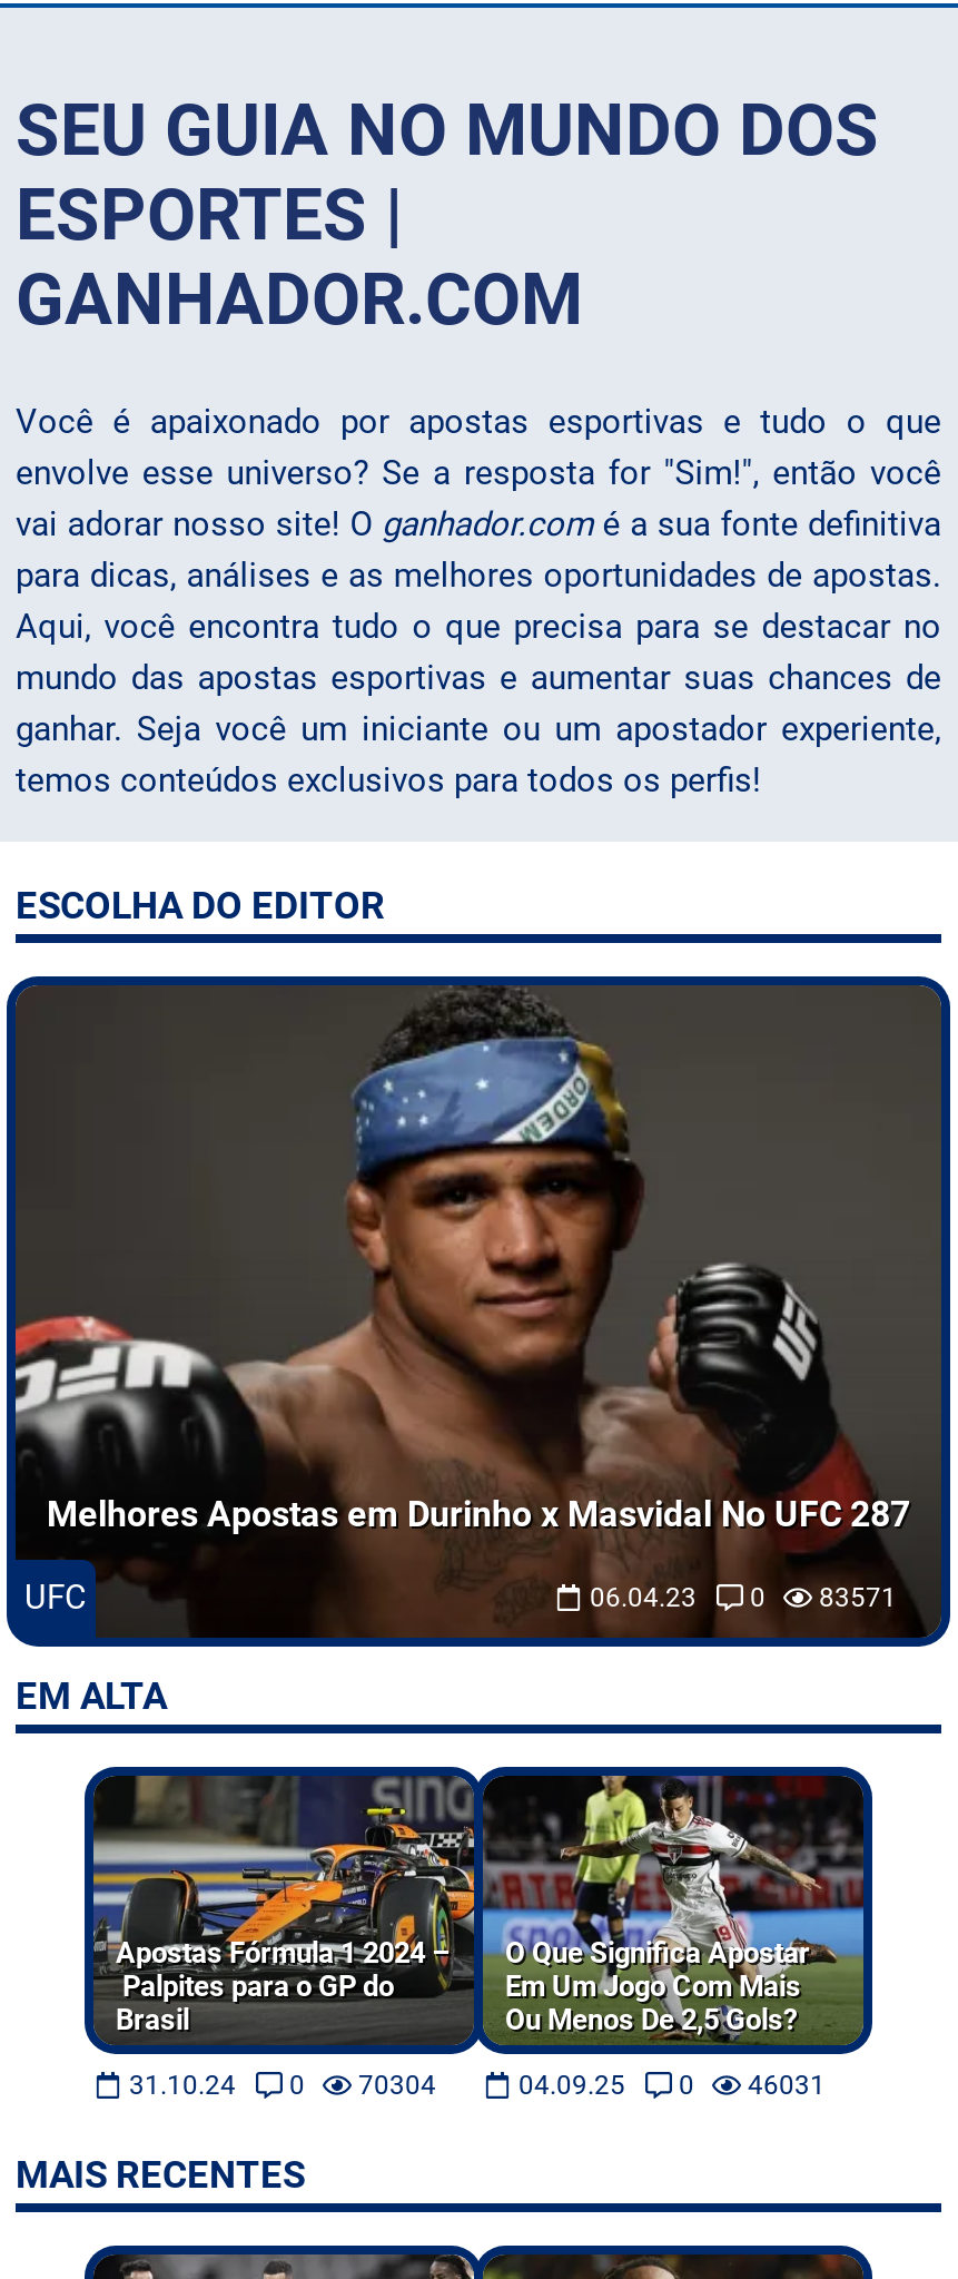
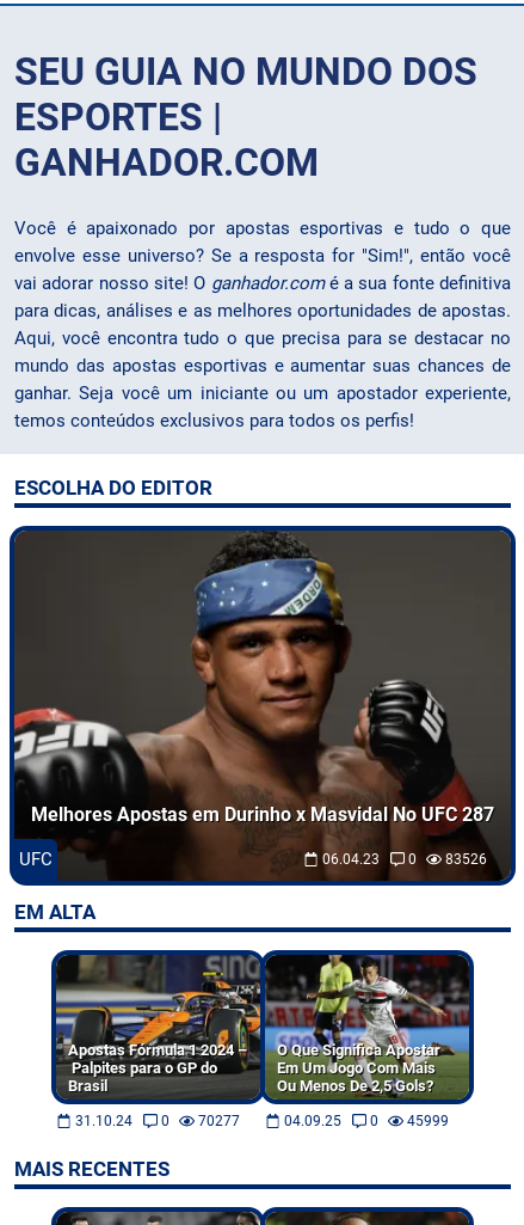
[590,1582,897,1613] 06.04.23 0 83571 -> [322,851,487,868] 06.04.23 0 83526
[129,2069,436,2101] 31.10.24 0 70304 -> [75,1113,240,1129] 31.10.24 0 70277
[518,2069,826,2101] 04.09.25 0 46031 -> [284,1113,449,1129] 04.09.25 0 45999

